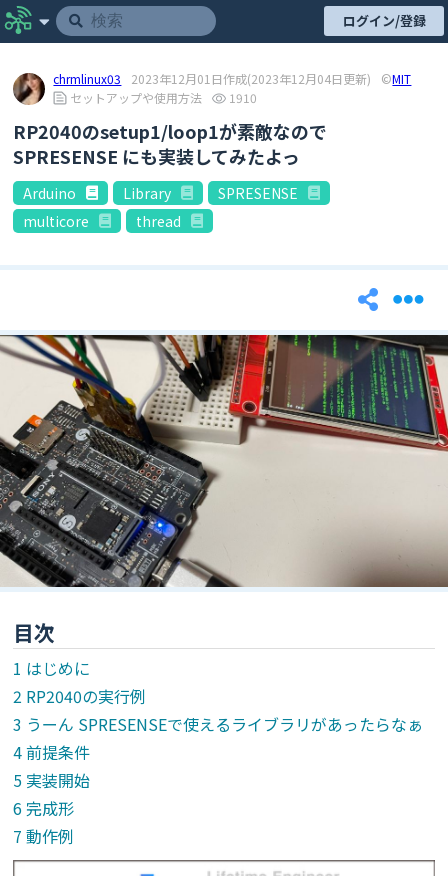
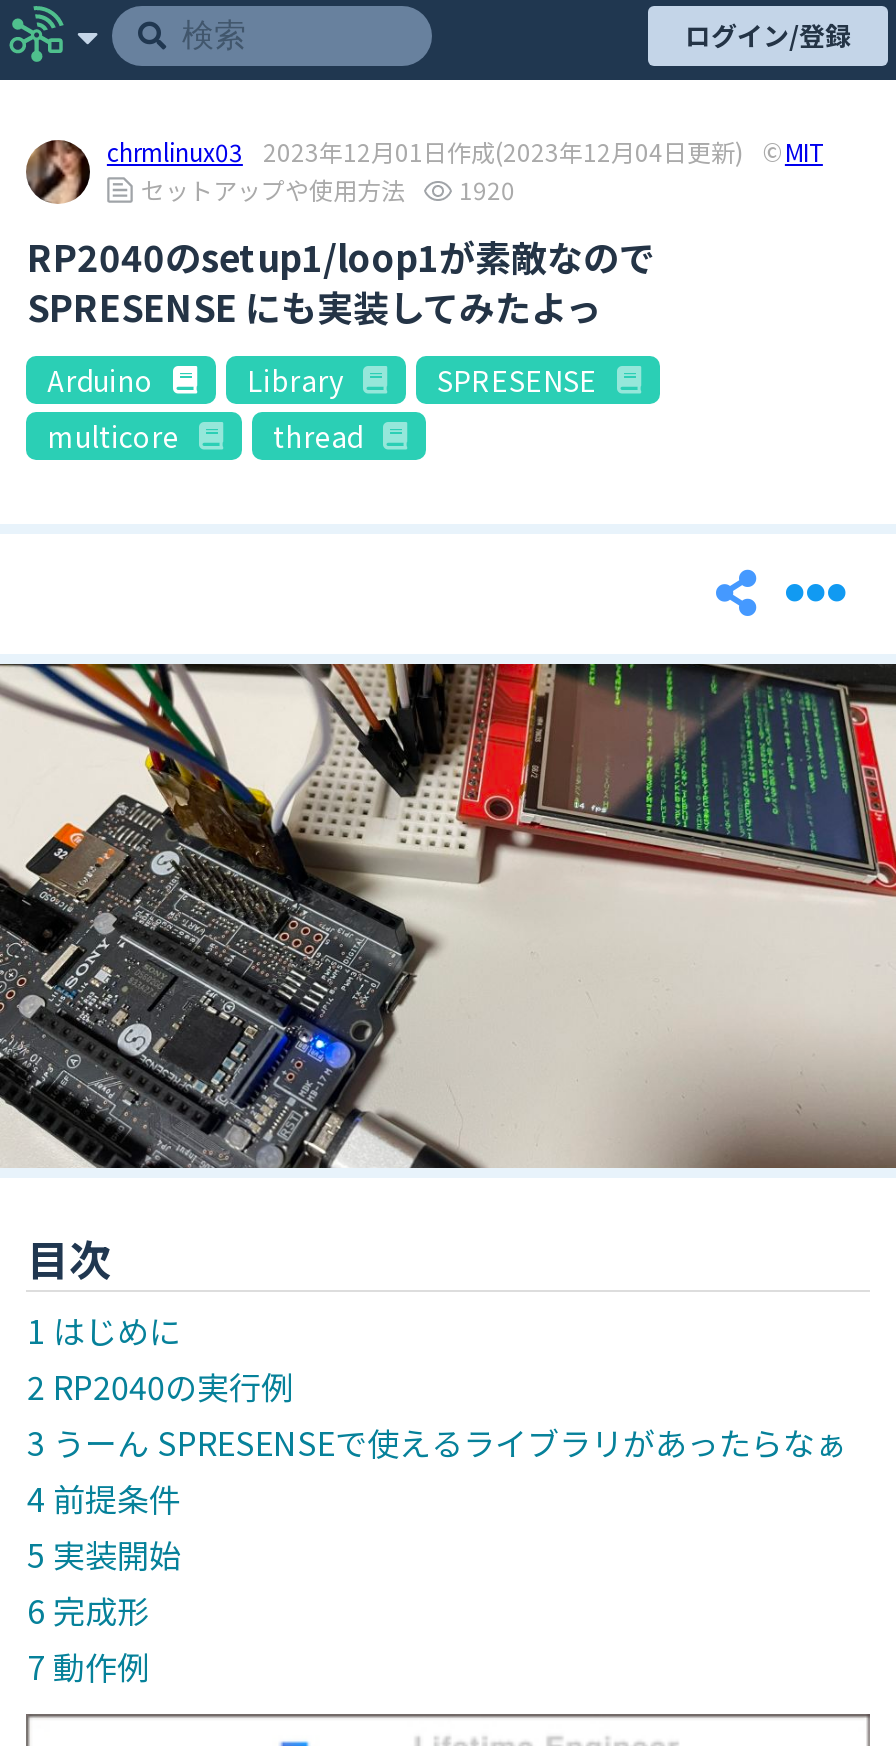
[70,89,257,106] セットアップや使用方法 1910 -> [141,172,515,206] セットアップや使用方法 1920

